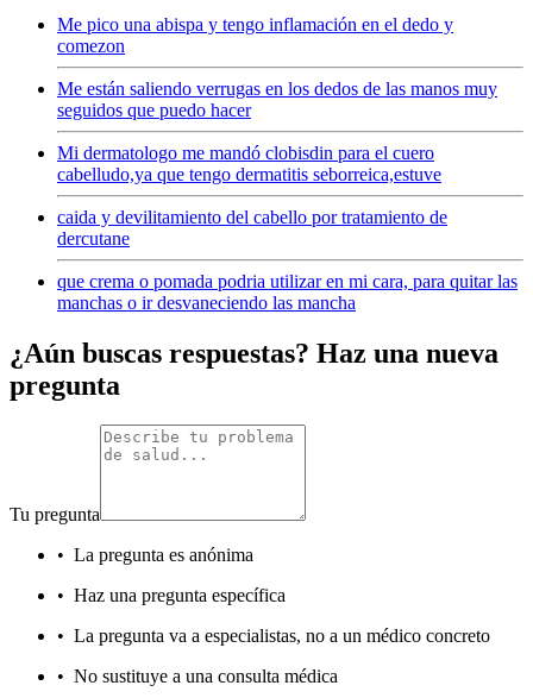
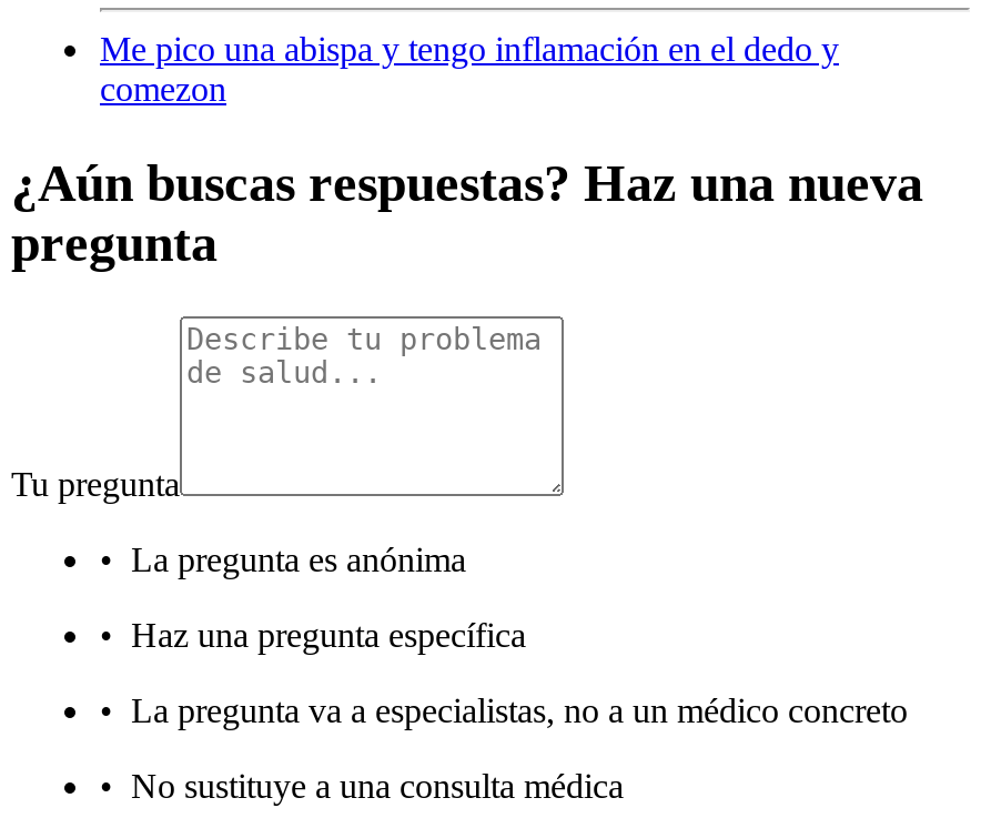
[57,78,518,312] Me están saliendo verrugas en los dedos de las manos muy | seguidos que puedo hacer | Mi dermatologo me mandó clobisdin para el cuero | cabelludo,ya que tengo dermatitis seborreica,estuve | caida y devilitamiento del cabello por tratamiento de | dercutane | que crema o pomada podria utilizar en mi cara, para quitar las | manchas o ir desvaneciendo las mancha -> none

